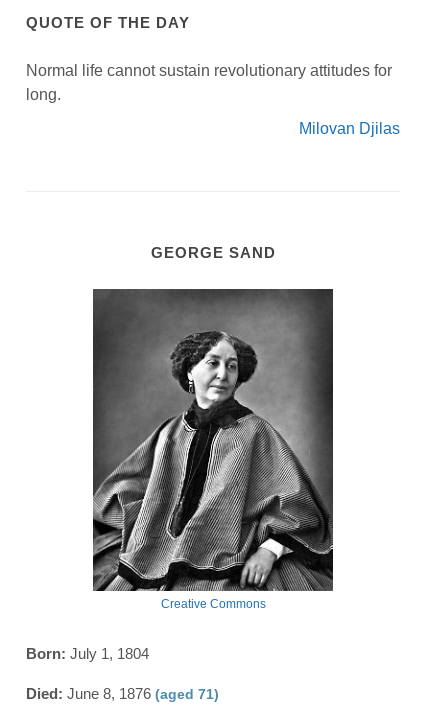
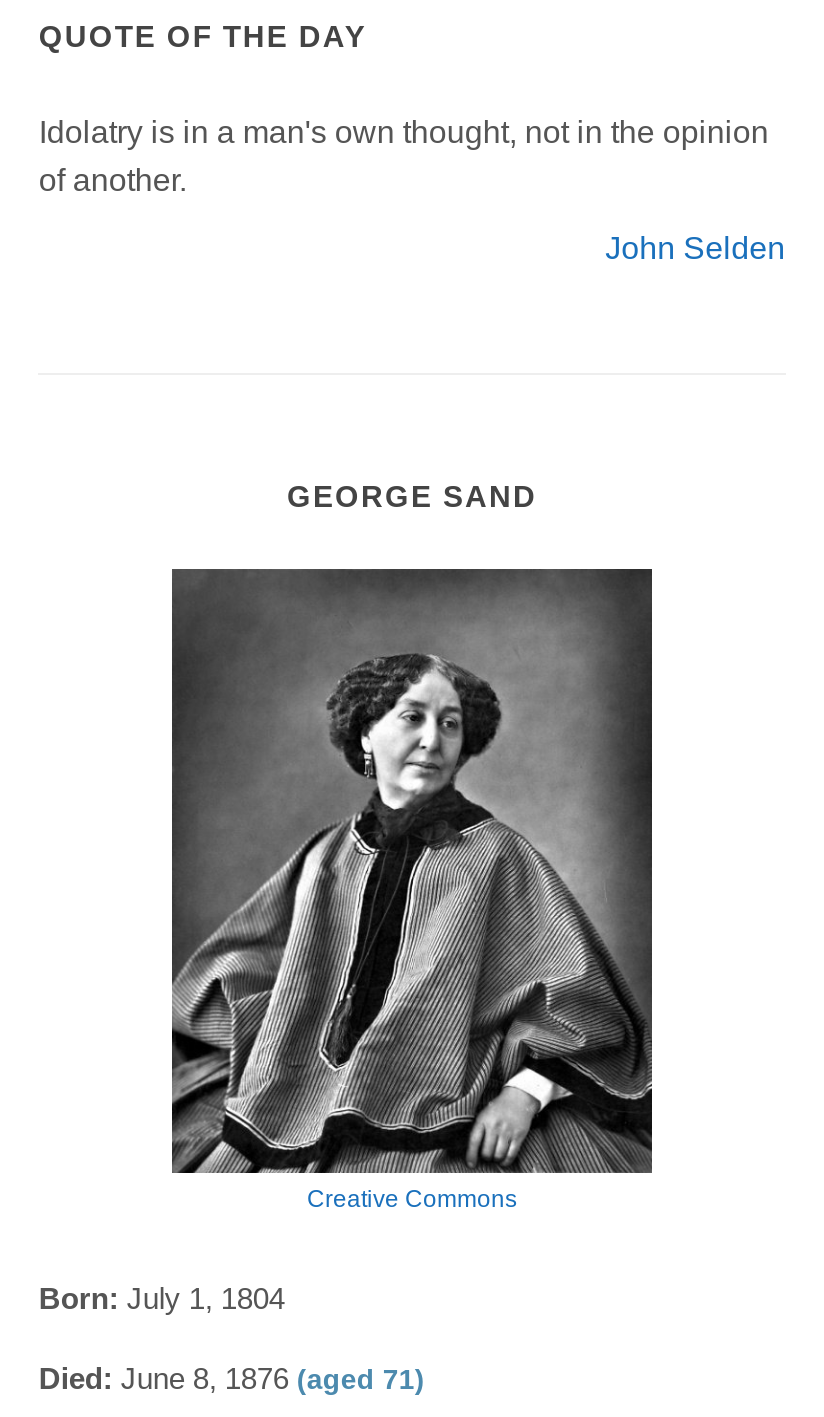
[26,62,392,103] Normal life cannot sustain revolutionary attitudes for | long. -> [39,114,769,196] Idolatry is in a man's own thought, not in the opinion | of another.
[299,120,400,137] Milovan Djilas -> [605,230,785,264] John Selden

